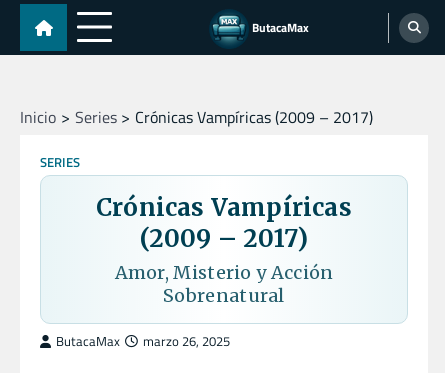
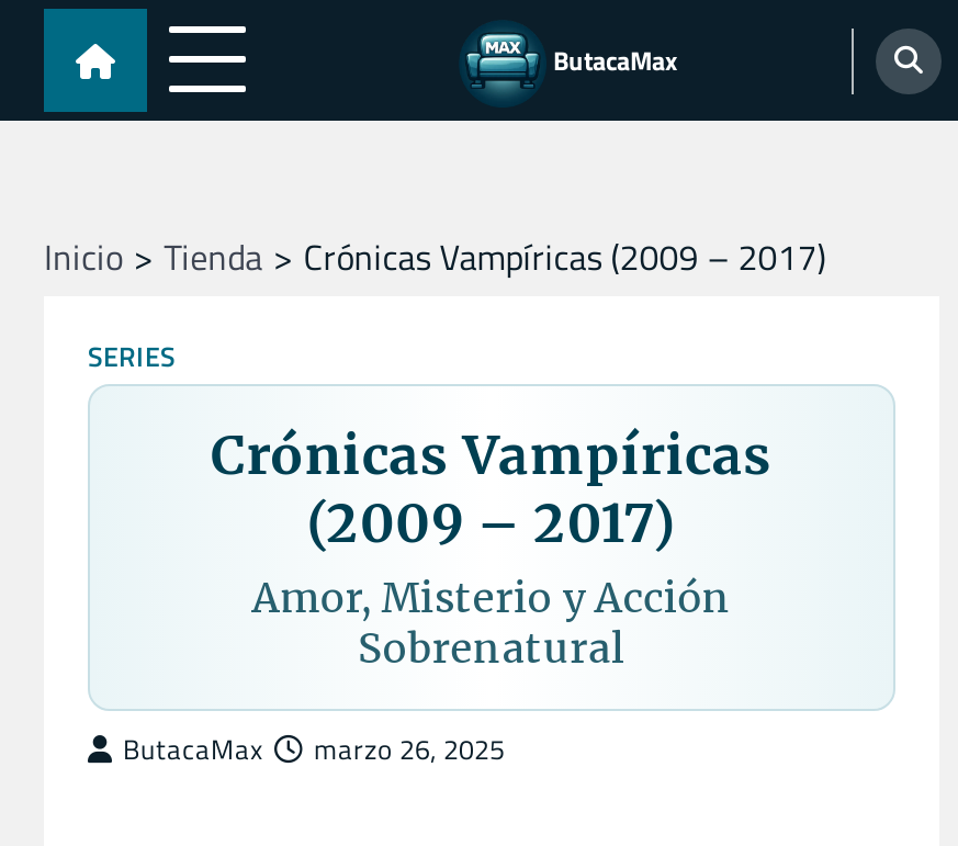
[75,105,117,129] Series -> [164,230,262,283] Tienda

